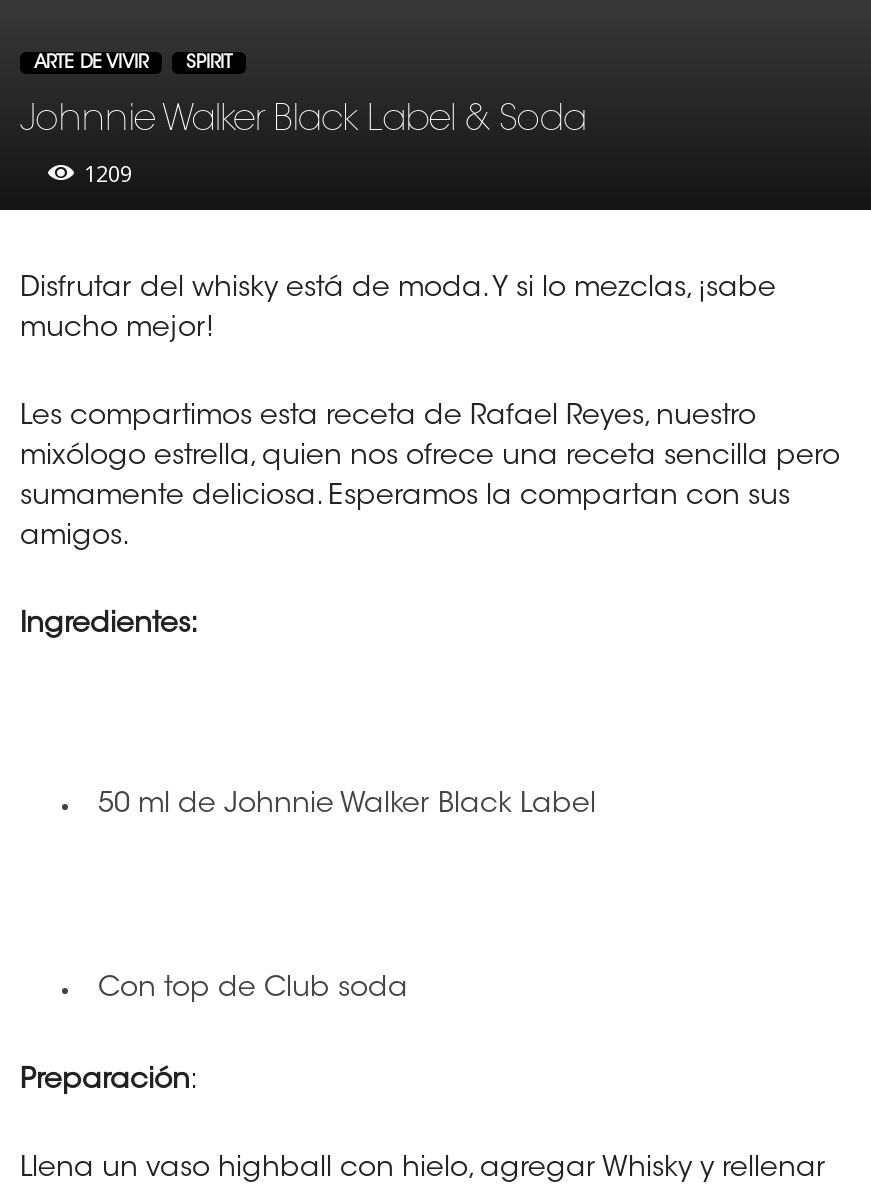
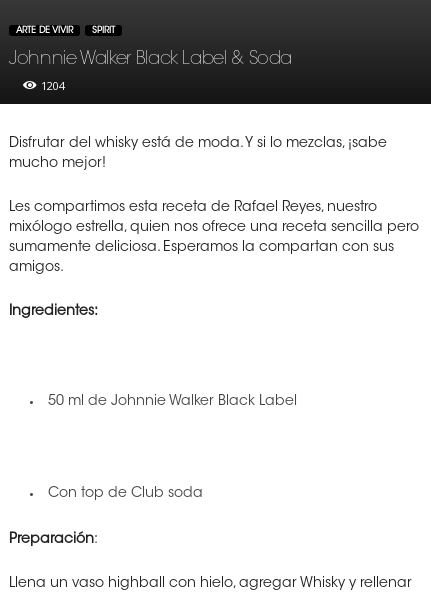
[84,158,132,188] 1209 -> [41,78,65,93] 1204

